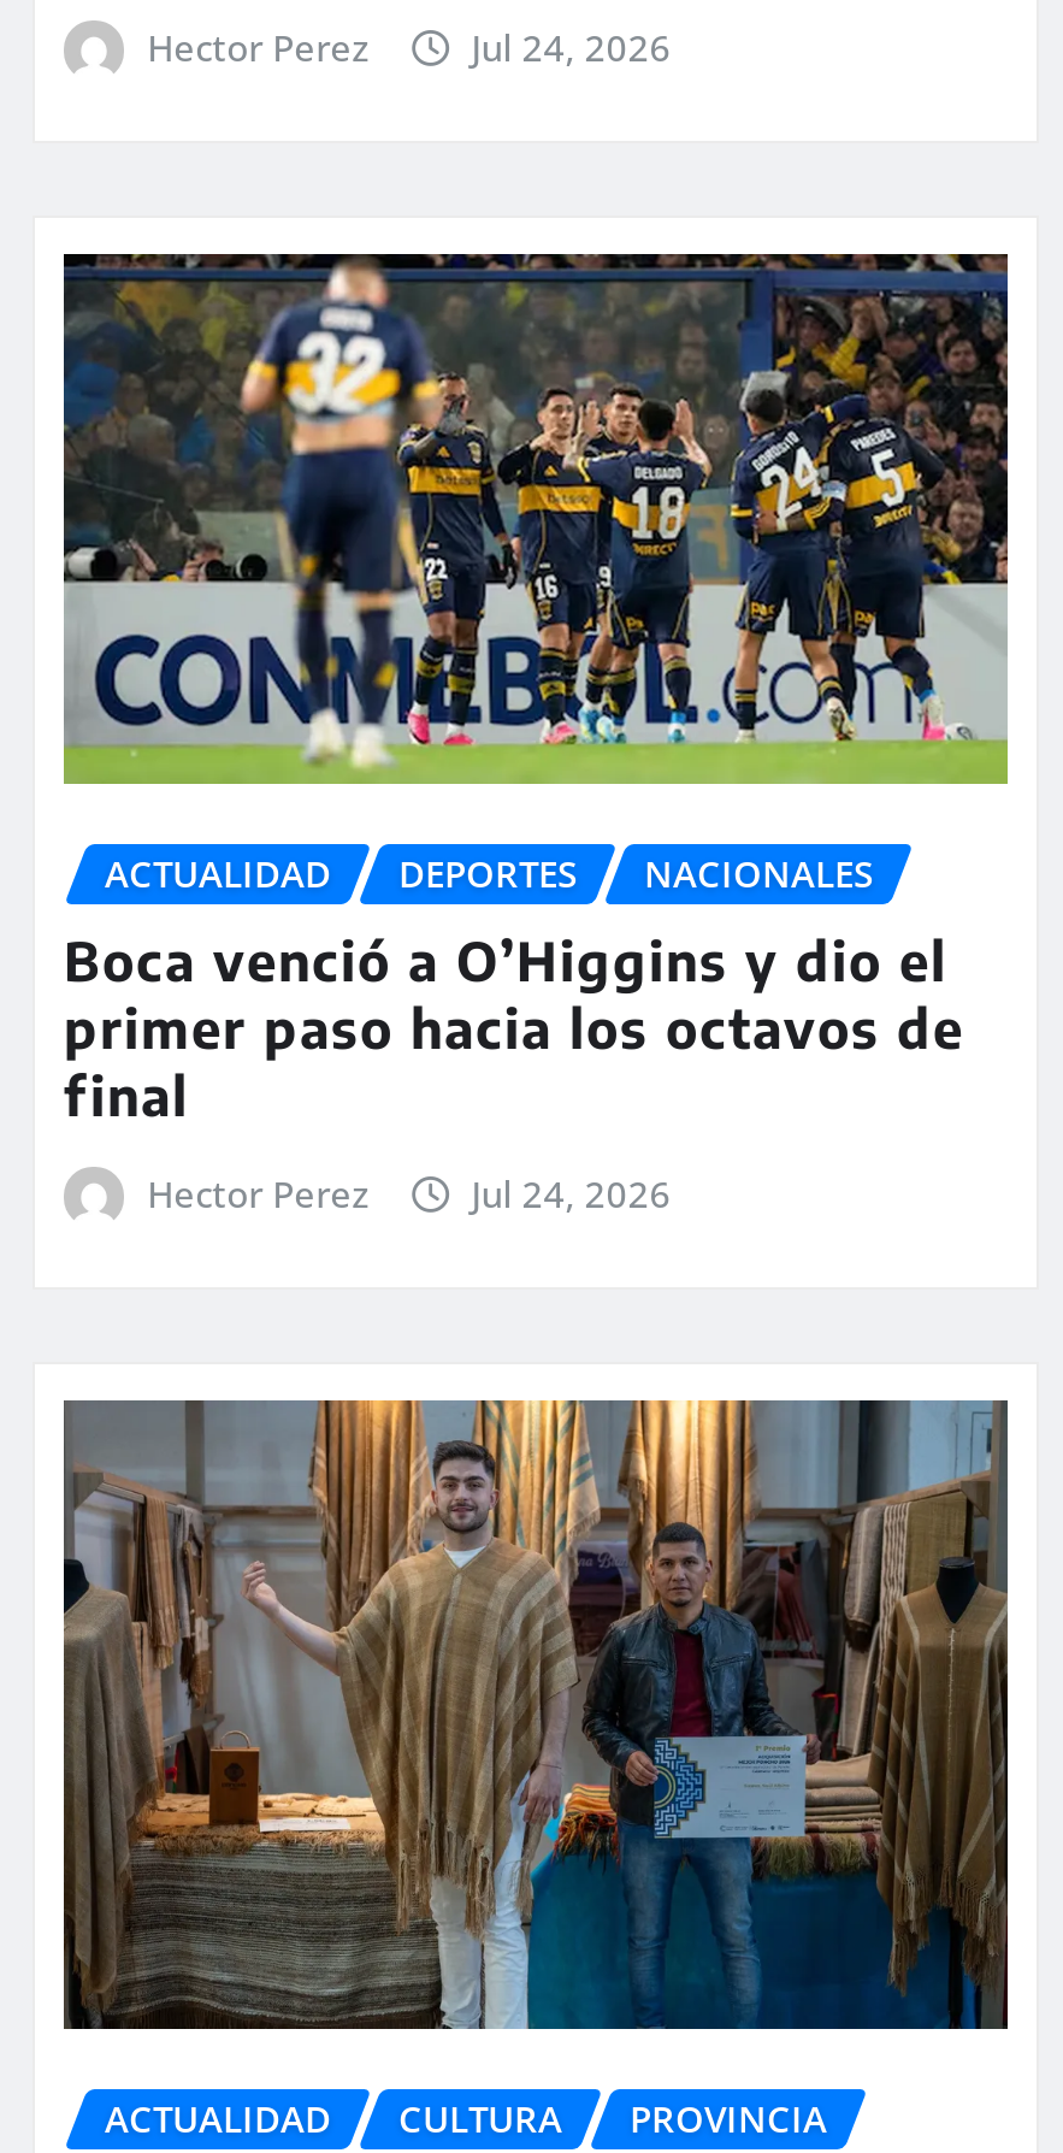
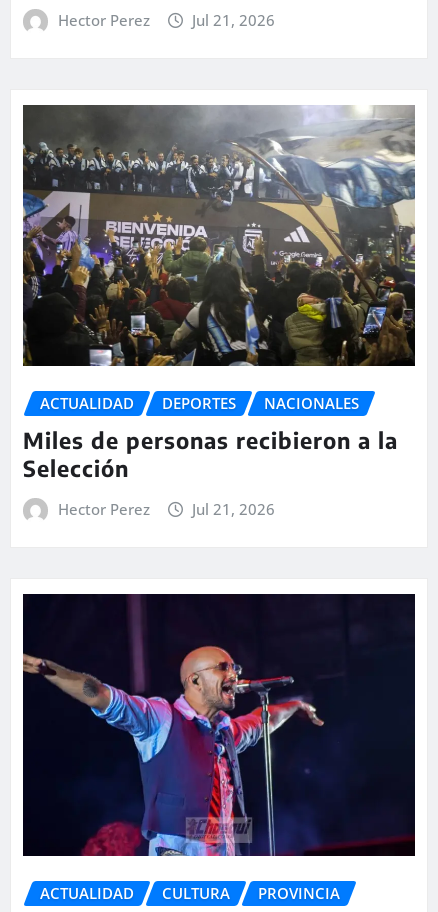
[471,22,671,71] Jul 24, 2026 -> [192,10,275,30] Jul 21, 2026
[61,252,1010,786] [image] -> [22,105,416,367] [image]
moved [105,848,873,896] -> [40,393,359,413]: ACTUALIDAD | DEPORTES | NACIONALES
[64,927,964,1129] Boca venció a O’Higgins y dio el | primer paso hacia los octavos de | final -> [23,426,398,482] Miles de personas recibieron a la | Selección
[471,1170,671,1218] Jul 24, 2026 -> [192,499,275,519] Jul 21, 2026
[61,1398,1010,2031] [image] -> [22,593,416,857] [image]

